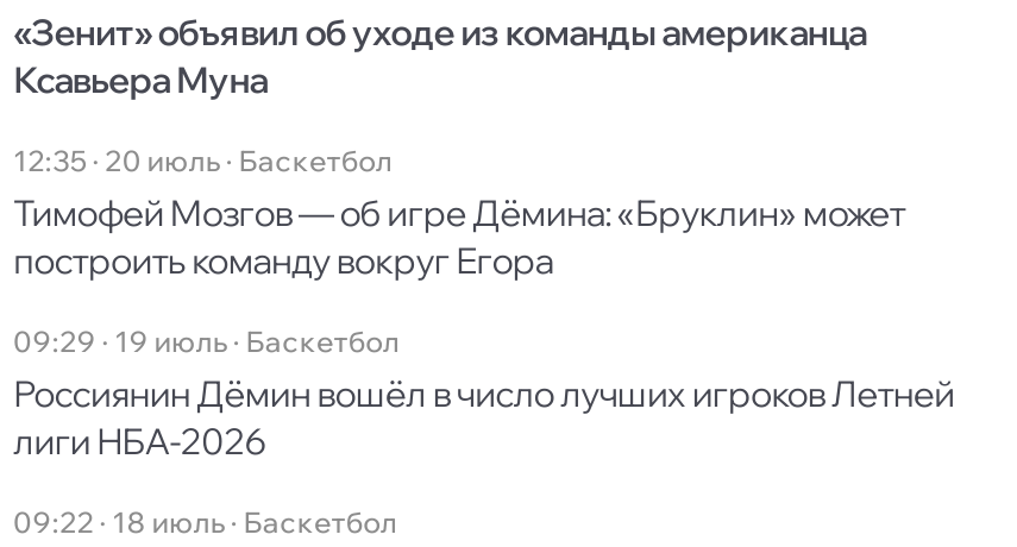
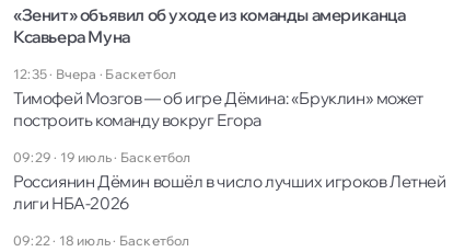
[13,143,393,178] 12:35 · 20 июль · Баскетбол -> [13,66,176,82] 12:35 · Вчера · Баскетбол

